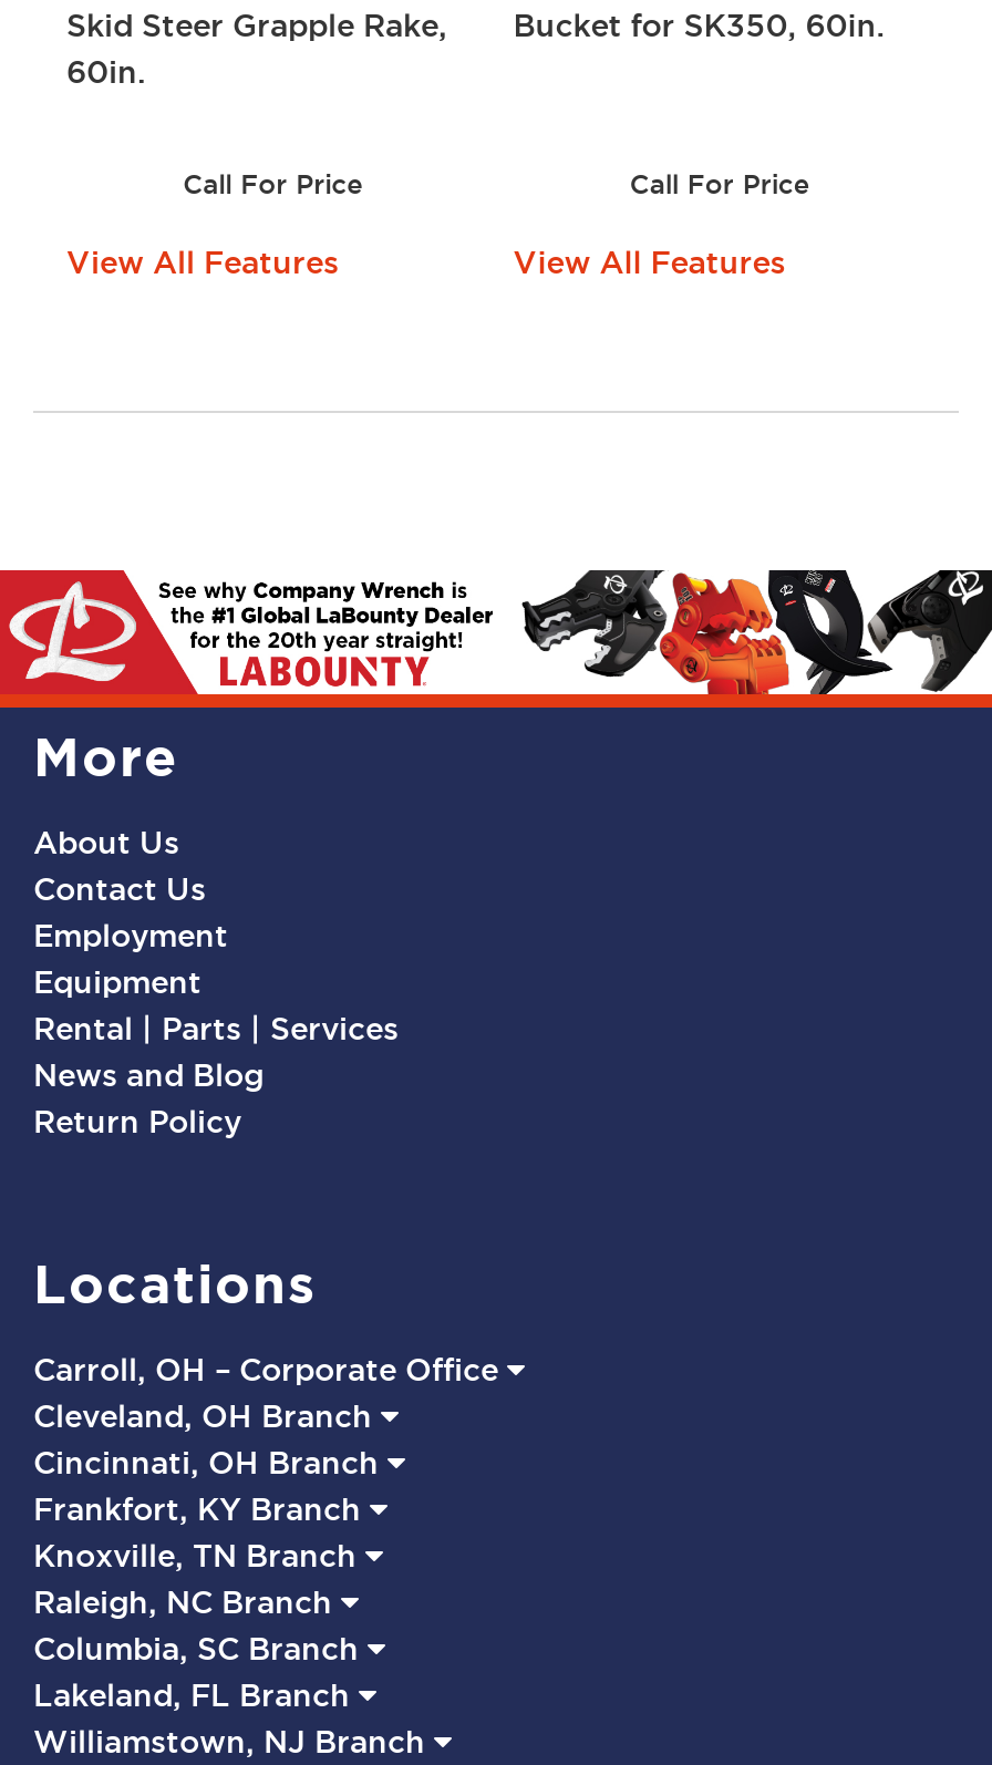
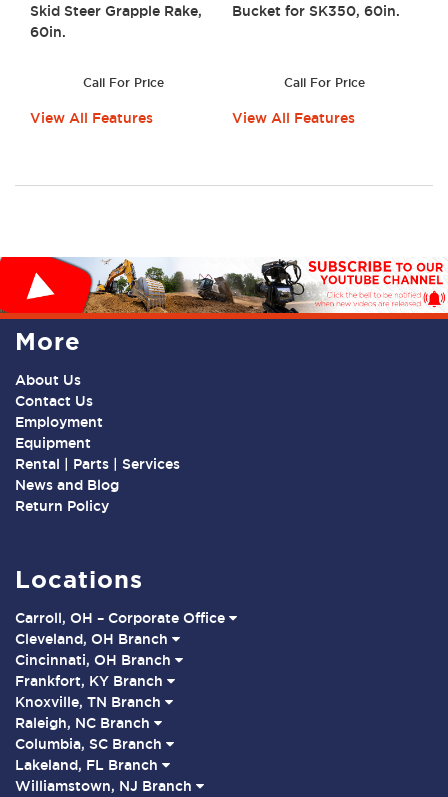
[7,567,985,709] [image] -> [3,256,445,314] [image]

